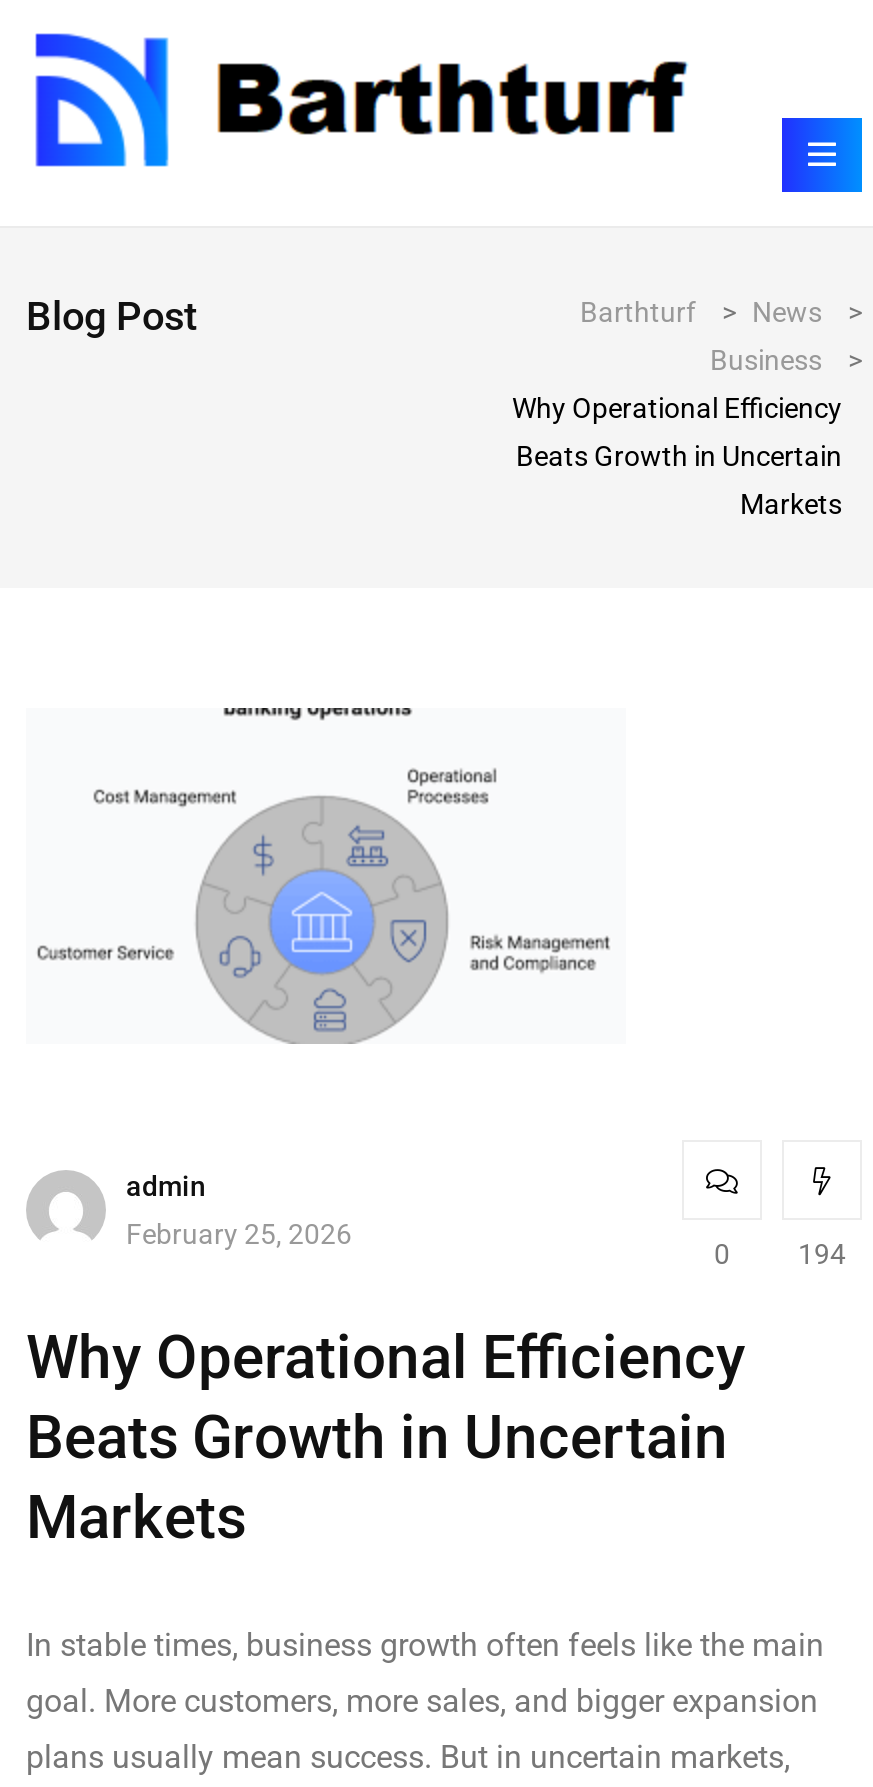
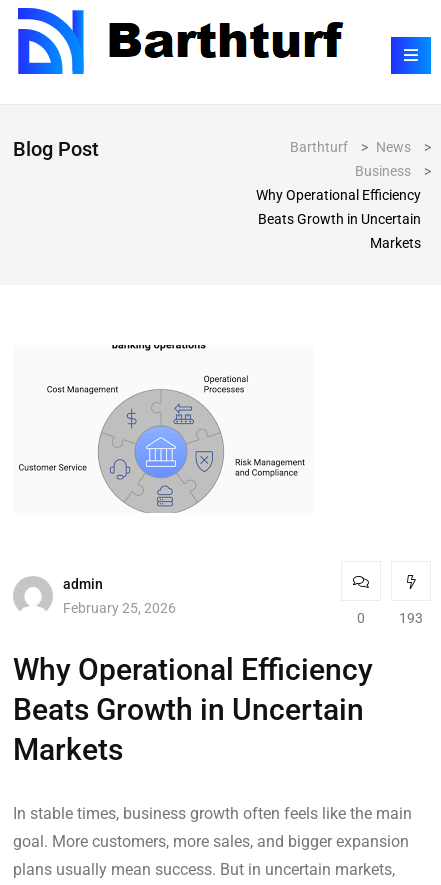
[780,92,864,194] [image] -> [390,36,432,87] [image]
[798,1238,846,1270] 194 -> [399,610,423,626] 193

